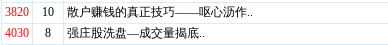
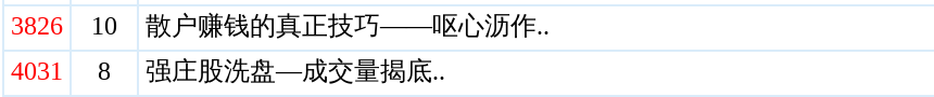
[5,5,29,19] 3820 -> [11,11,63,41] 3826
[5,26,205,40] 4030 8 强庄股洗盘—成交量揭底.. -> [11,56,445,86] 4031 8 强庄股洗盘—成交量揭底..

